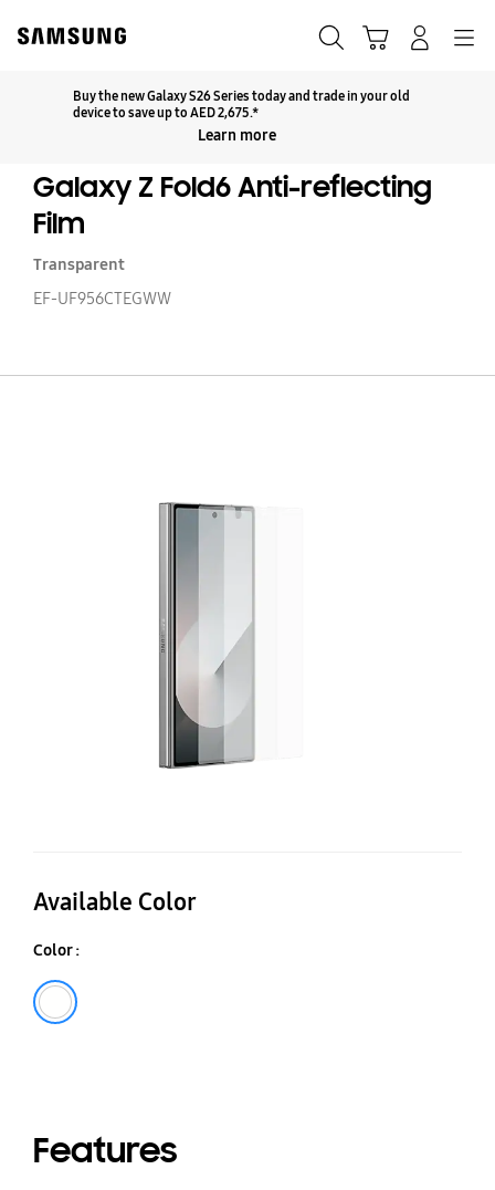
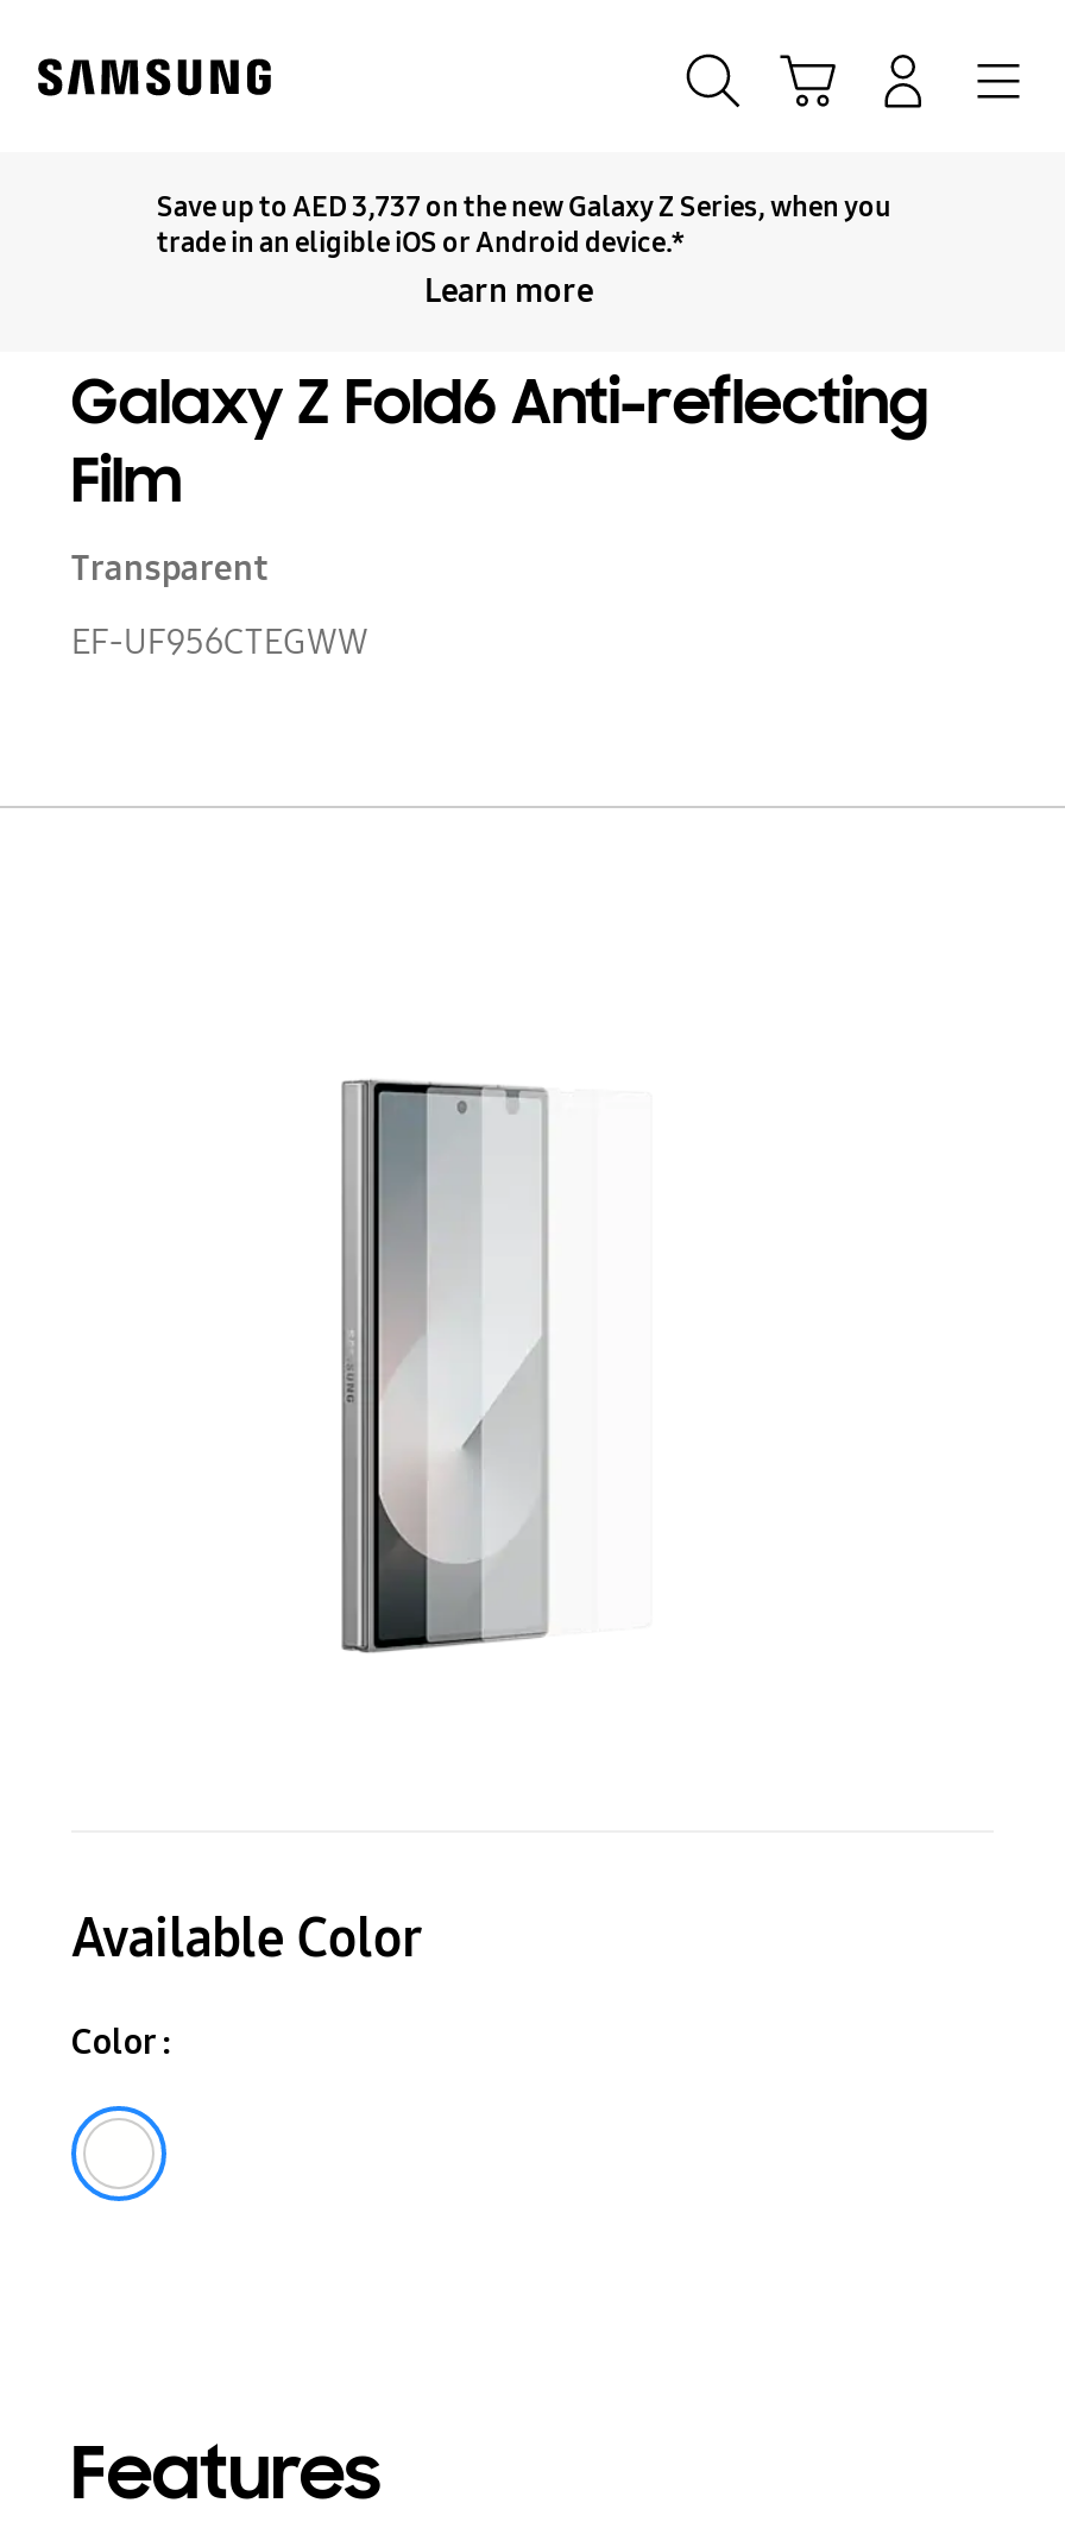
[73,88,410,121] Buy the new Galaxy S26 Series today and trade in your old | device to save up to AED 2,675.* -> [157,190,891,259] Save up to AED 3,737 on the new Galaxy Z Series, when you | trade in an eligible iOS or Android device.*

